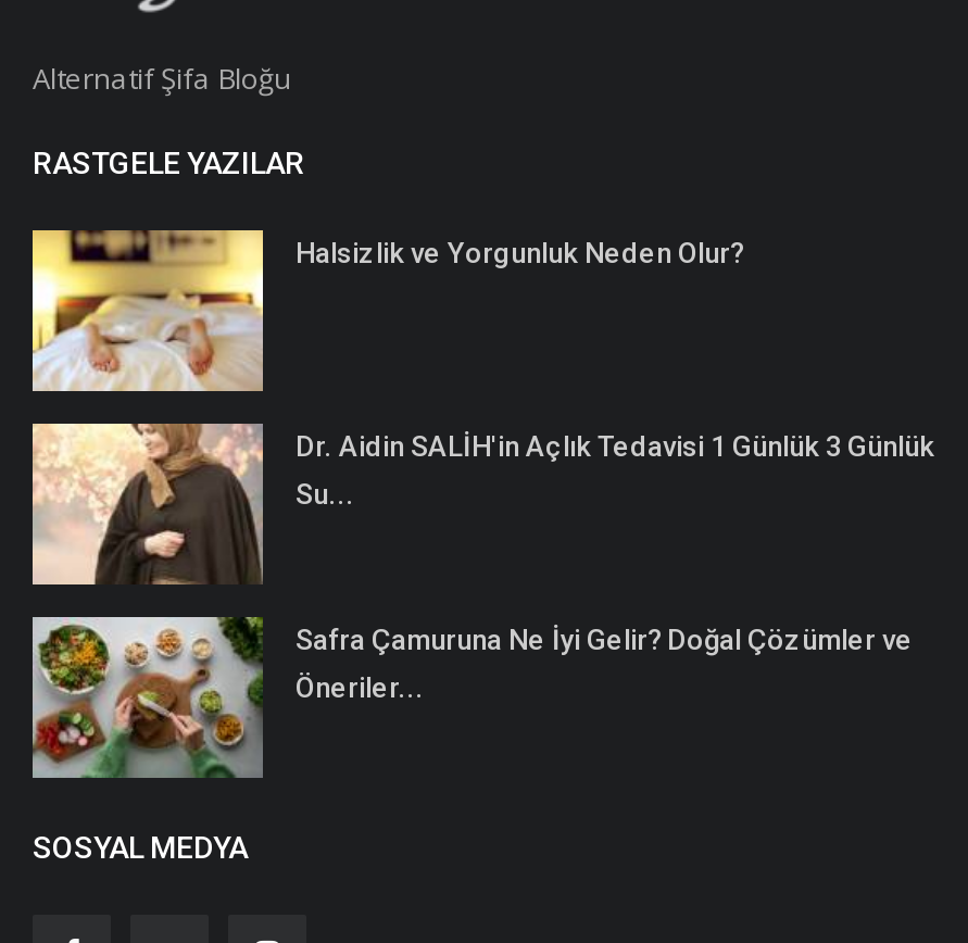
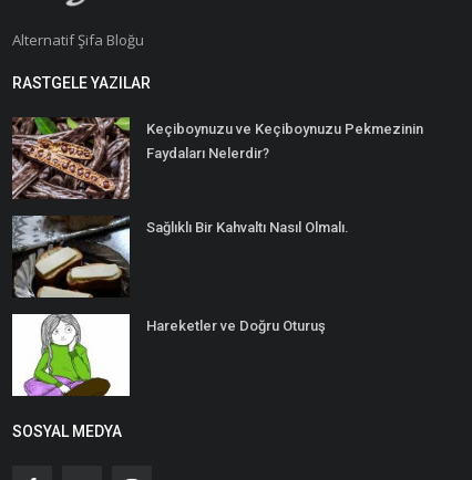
[30,228,743,393] [image] | Halsizlik ve Yorgunluk Neden Olur? -> [12,117,423,199] [image] | Keçiboynuzu ve Keçiboynuzu Pekmezinin | Faydaları Nelerdir?
[30,422,934,587] [image] | Dr. Aidin SALİH'in Açlık Tedavisi 1 Günlük 3 Günlük | Su... -> [12,216,349,299] [image] | Sağlıklı Bir Kahvaltı Nasıl Olmalı.
[30,615,913,780] [image] | Safra Çamuruna Ne İyi Gelir? Doğal Çözümler ve | Öneriler... -> [11,313,326,397] [image] | Hareketler ve Doğru Oturuş

